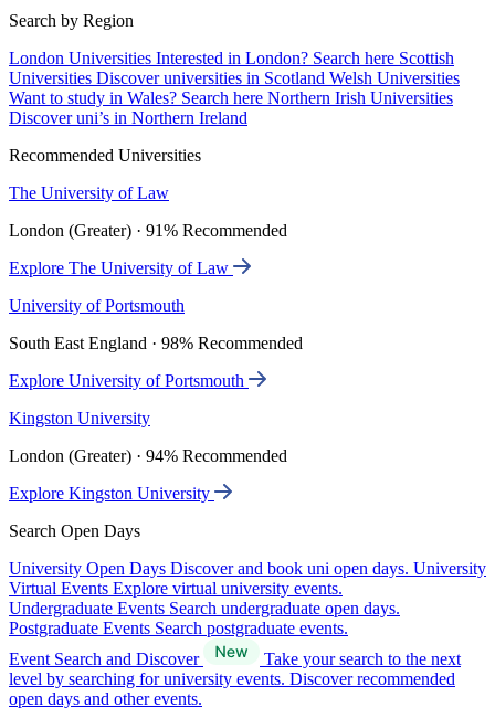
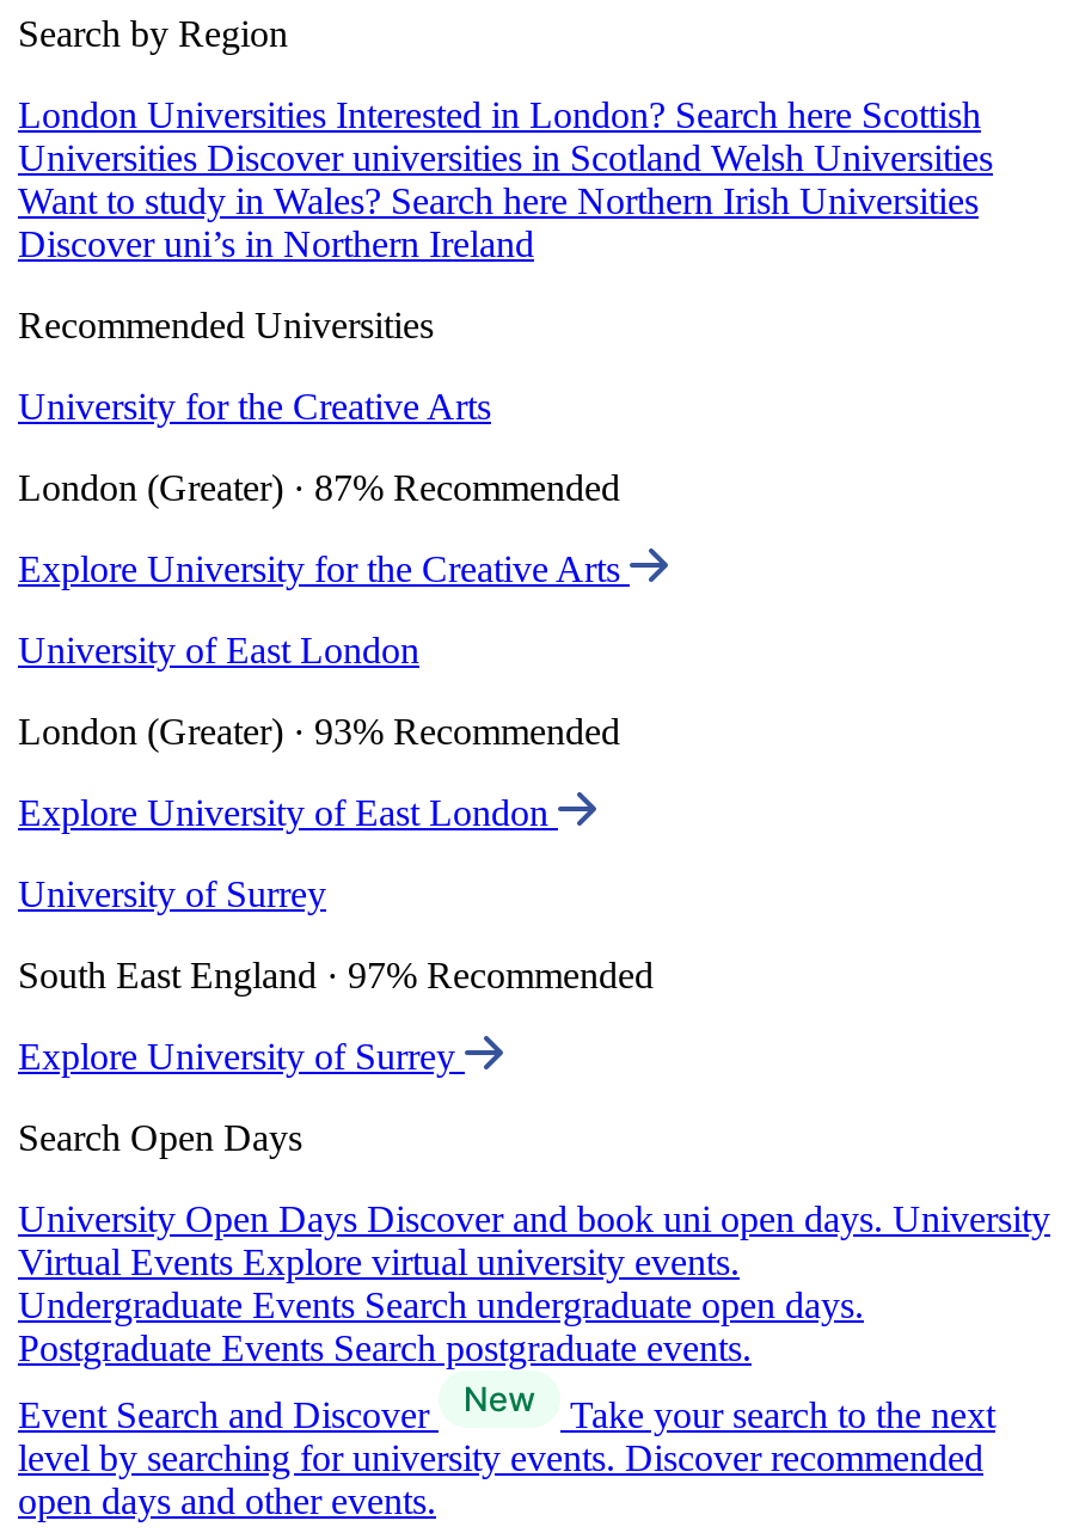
[9,183,169,202] The University of Law -> [18,386,491,427] University for the Creative Arts
[9,221,287,240] London (Greater) · 91% Recommended -> [18,467,620,508] London (Greater) · 87% Recommended
[9,259,233,277] Explore The University of Law -> [18,549,630,589] Explore University for the Creative Arts
[9,296,185,315] University of Portsmouth -> [18,630,419,671] University of East London
[9,334,303,352] South East England · 98% Recommended -> [18,711,620,752] London (Greater) · 93% Recommended
[9,371,249,390] Explore University of Portsmouth -> [18,792,558,833] Explore University of East London
[9,409,150,428] Kingston University -> [18,874,326,914] University of Surrey
[9,446,287,465] London (Greater) · 94% Recommended -> [18,955,654,996] South East England · 97% Recommended
[9,484,214,503] Explore Kingston University -> [18,1036,465,1077] Explore University of Surrey

